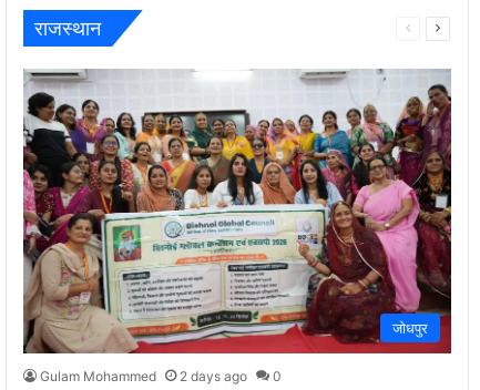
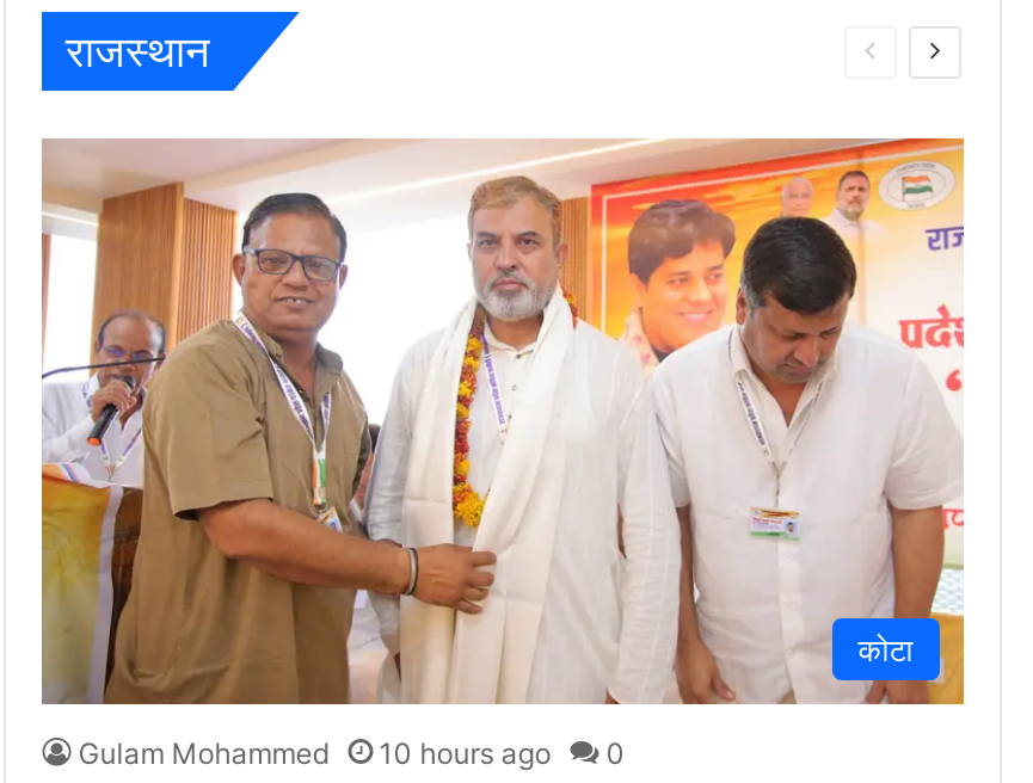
[22,69,452,355] [image] | जोधपुर -> [39,136,966,707] [image] | कोटा
[40,368,282,384] Gulam Mohammed 2 days ago 0 -> [78,736,625,772] Gulam Mohammed 10 hours ago 0

